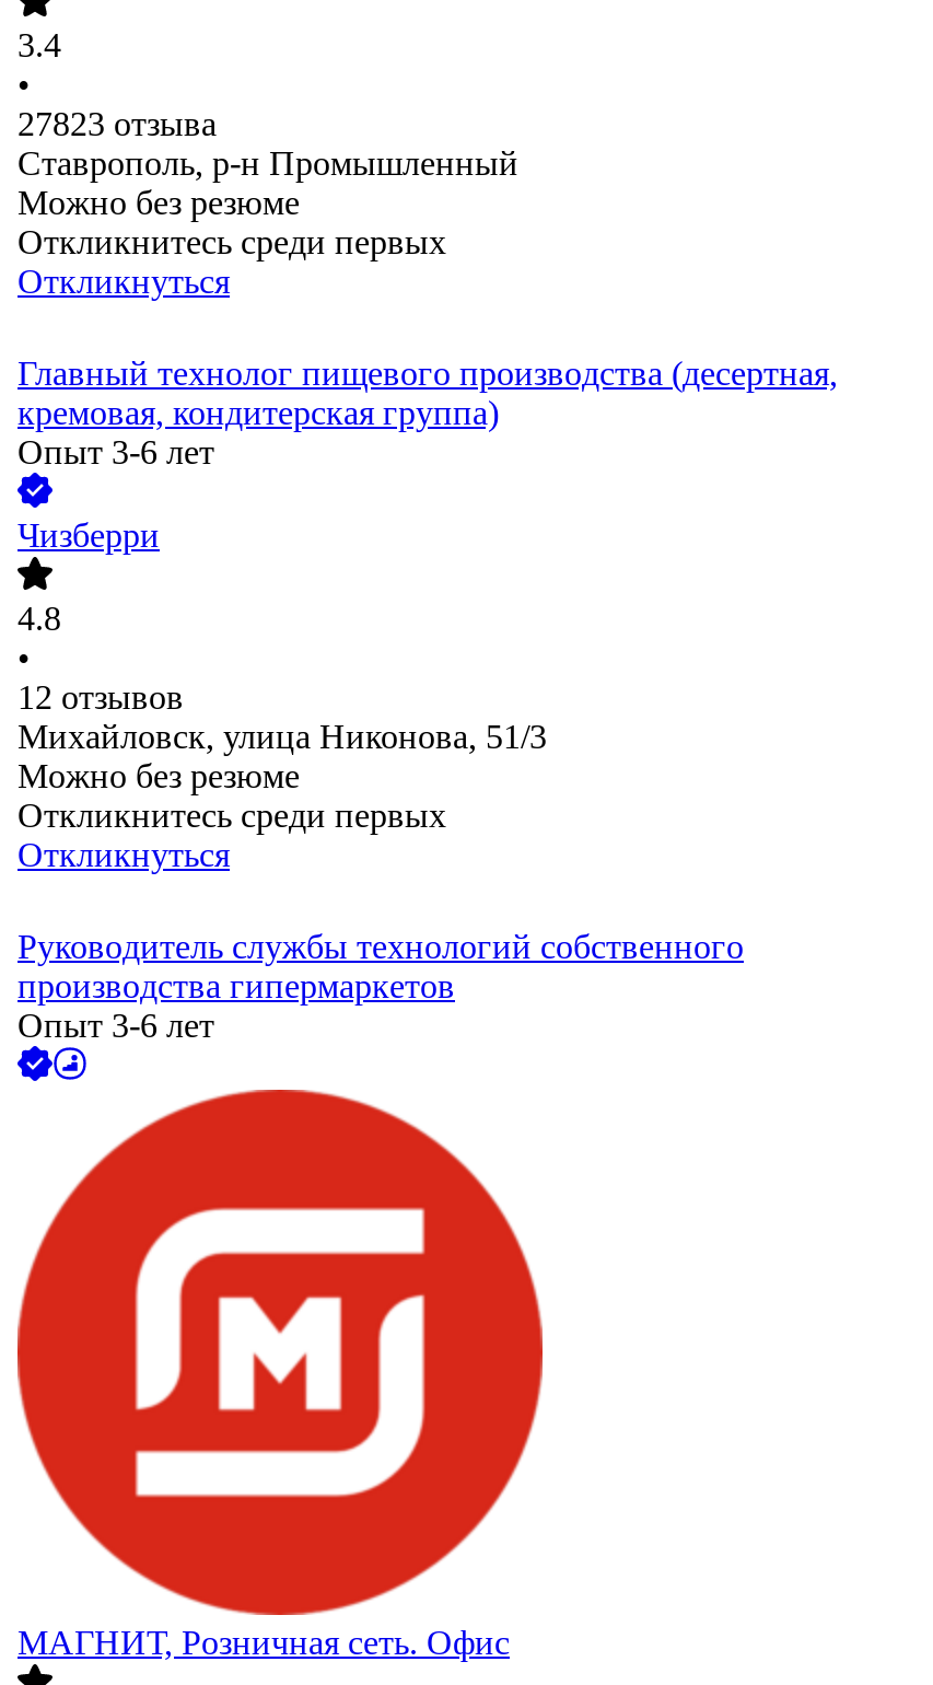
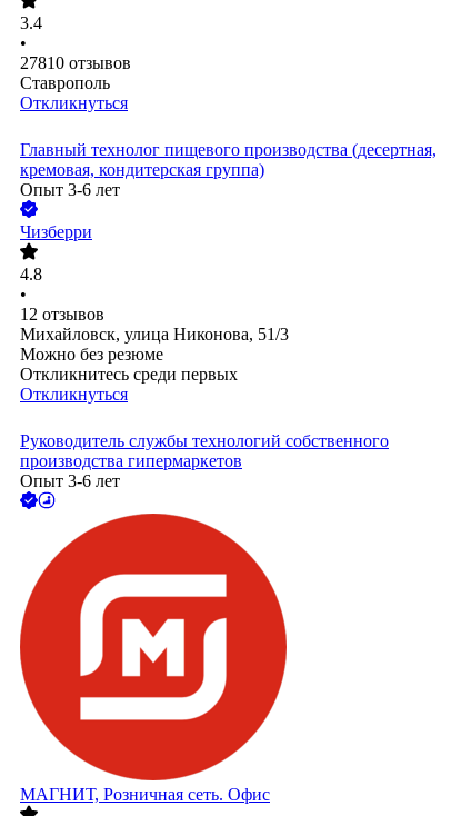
[18,106,518,261] 27823 отзыва | Ставрополь, р-н Промышленный | Можно без резюме | Откликнитесь среди первых -> [20,54,131,93] 27810 отзывов | Ставрополь

